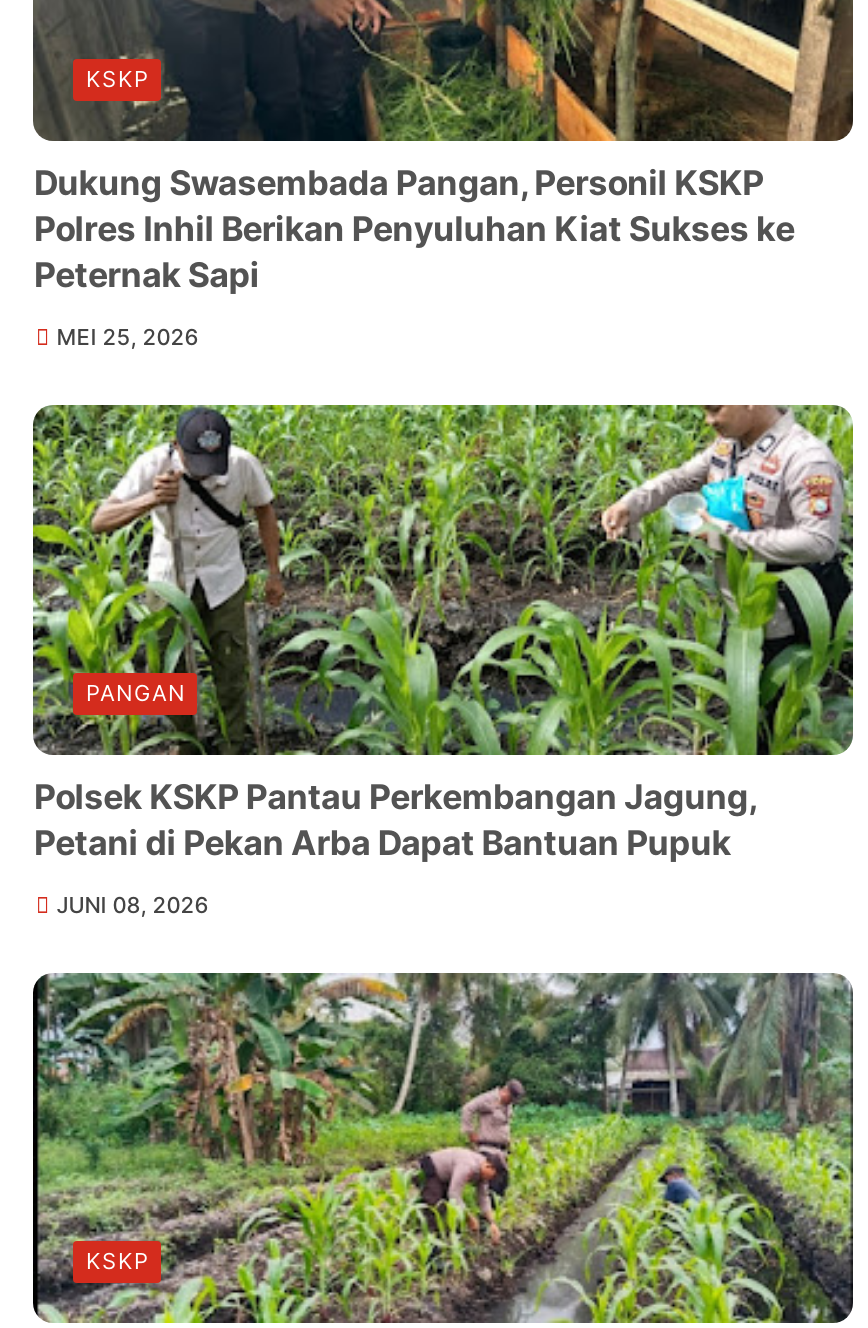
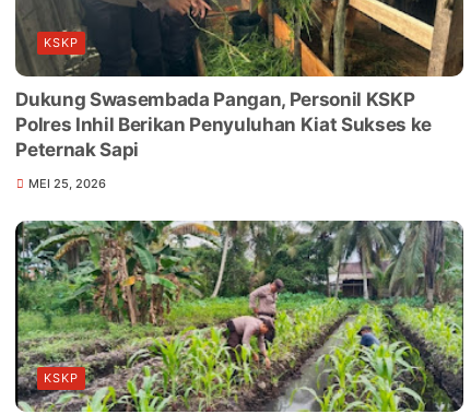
[31,404,855,919] [image] | PANGAN | Polsek KSKP Pantau Perkembangan Jagung, | Petani di Pekan Arba Dapat Bantuan Pupuk | JUNI 08, 2026 -> none

